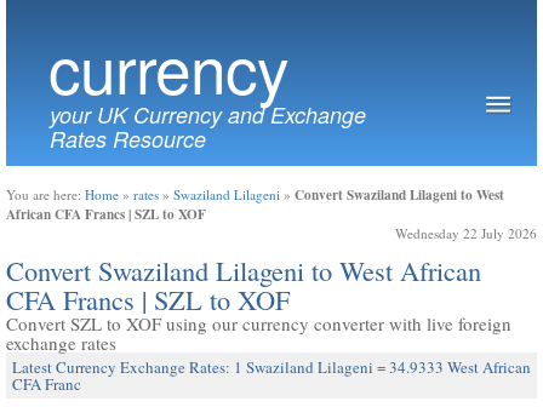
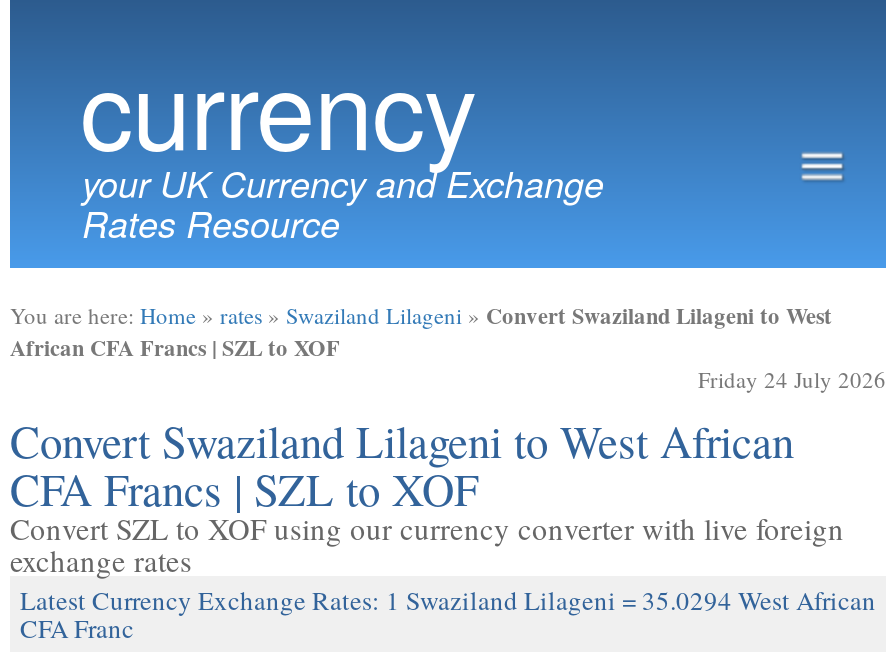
[395,224,537,242] Wednesday 22 July 2026 -> [698,364,886,394] Friday 24 July 2026
[12,356,531,378] Latest Currency Exchange Rates: 1 Swaziland Lilageni = 34.9333 West African -> [20,582,876,618] Latest Currency Exchange Rates: 1 Swaziland Lilageni = 35.0294 West African

